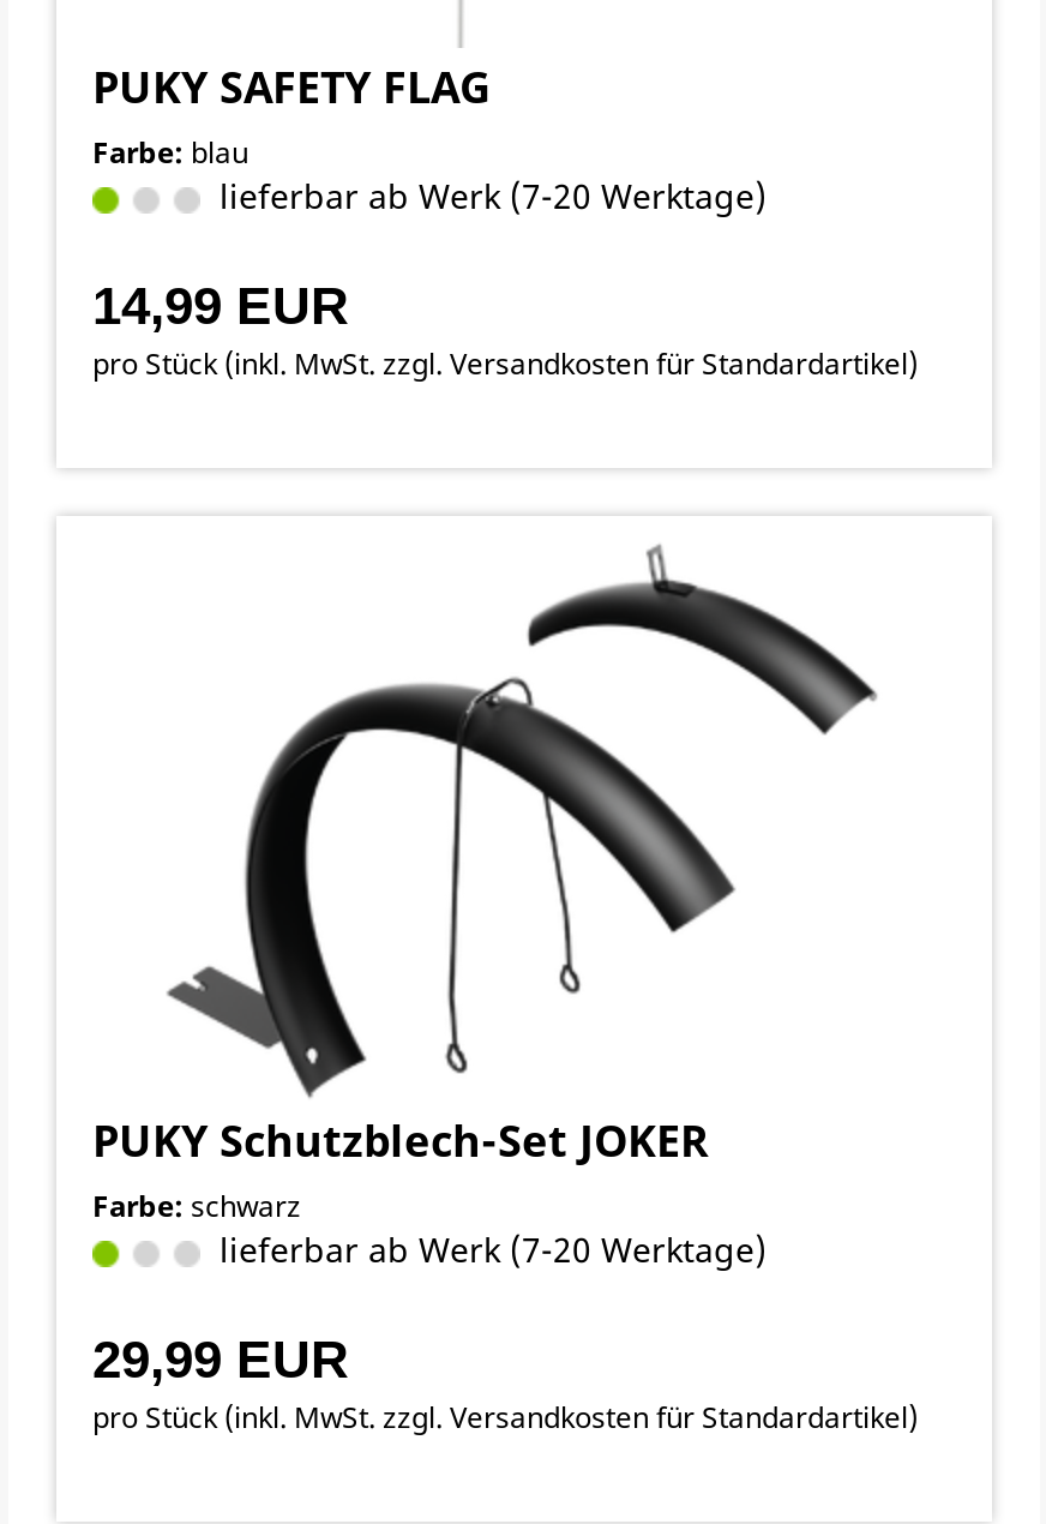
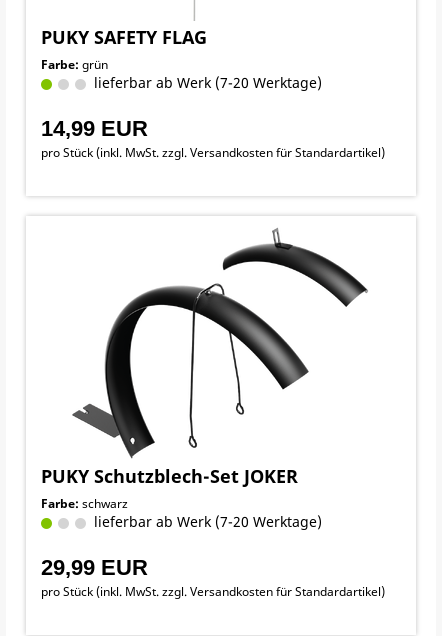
[92,132,248,173] Farbe: blau -> [41,56,108,73] Farbe: grün

